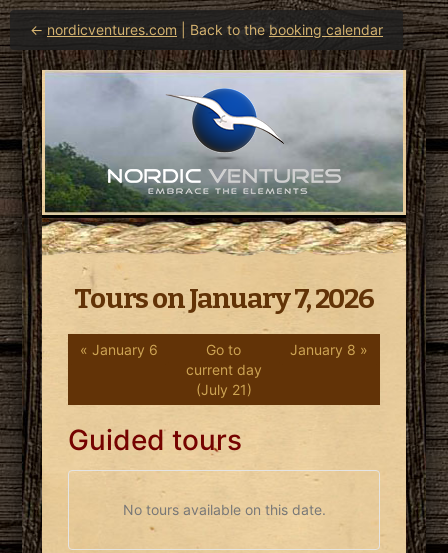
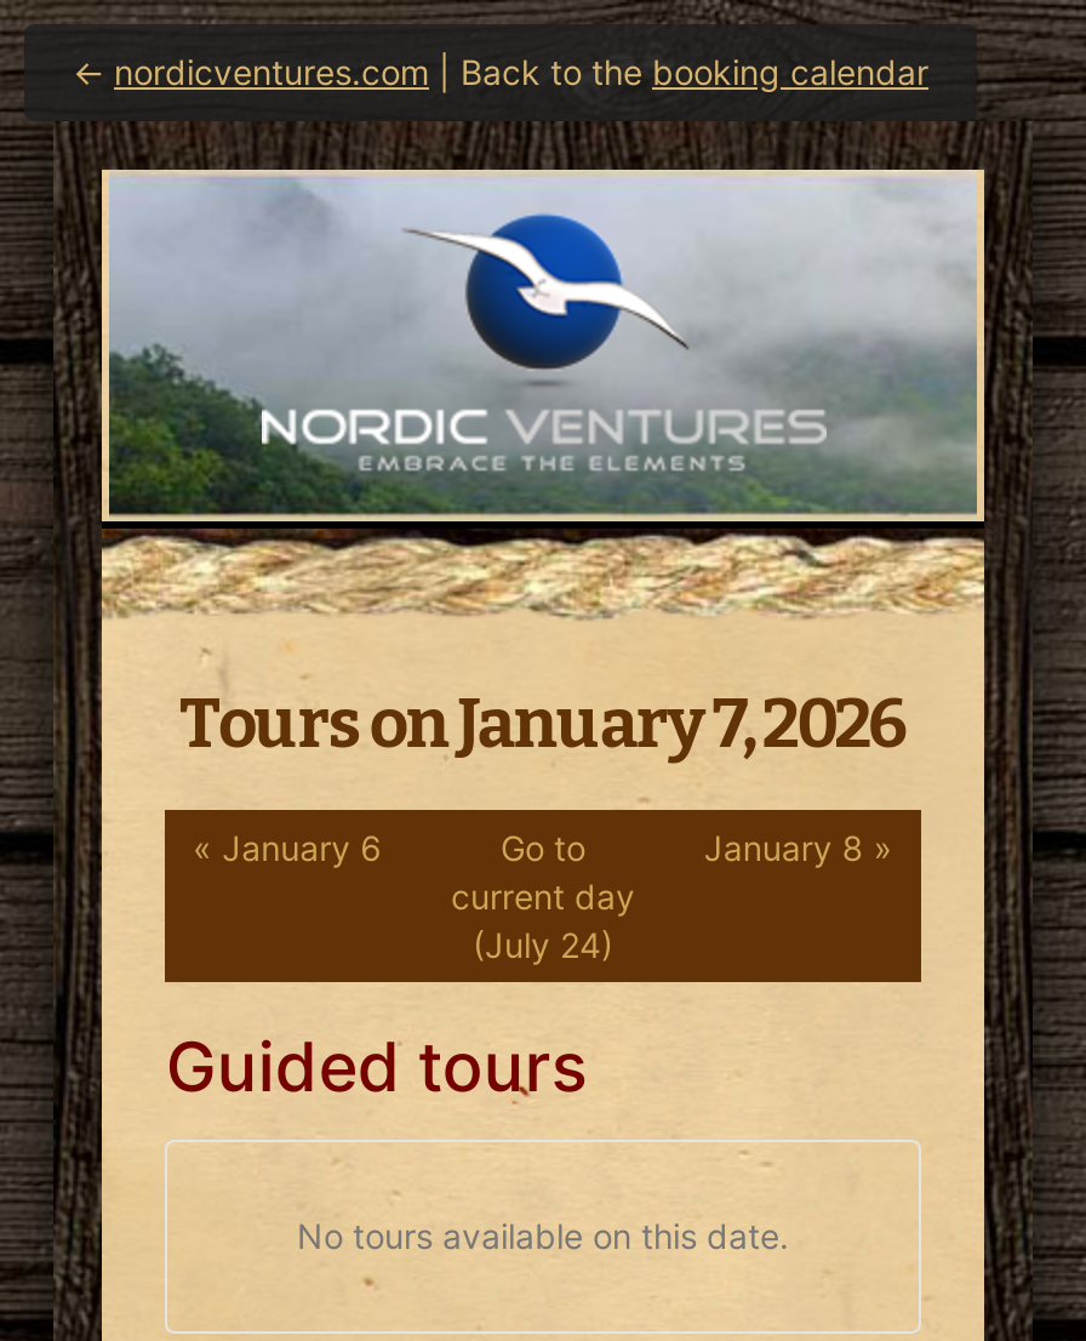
[196,381,252,398] (July 21) -> [473,923,613,964] (July 24)

